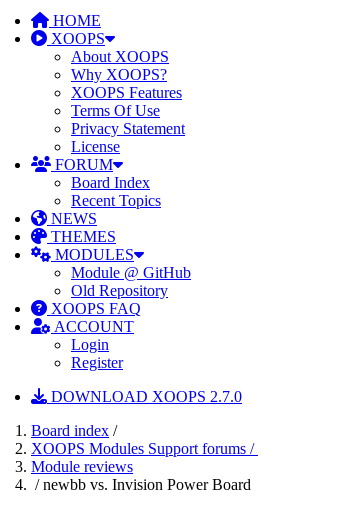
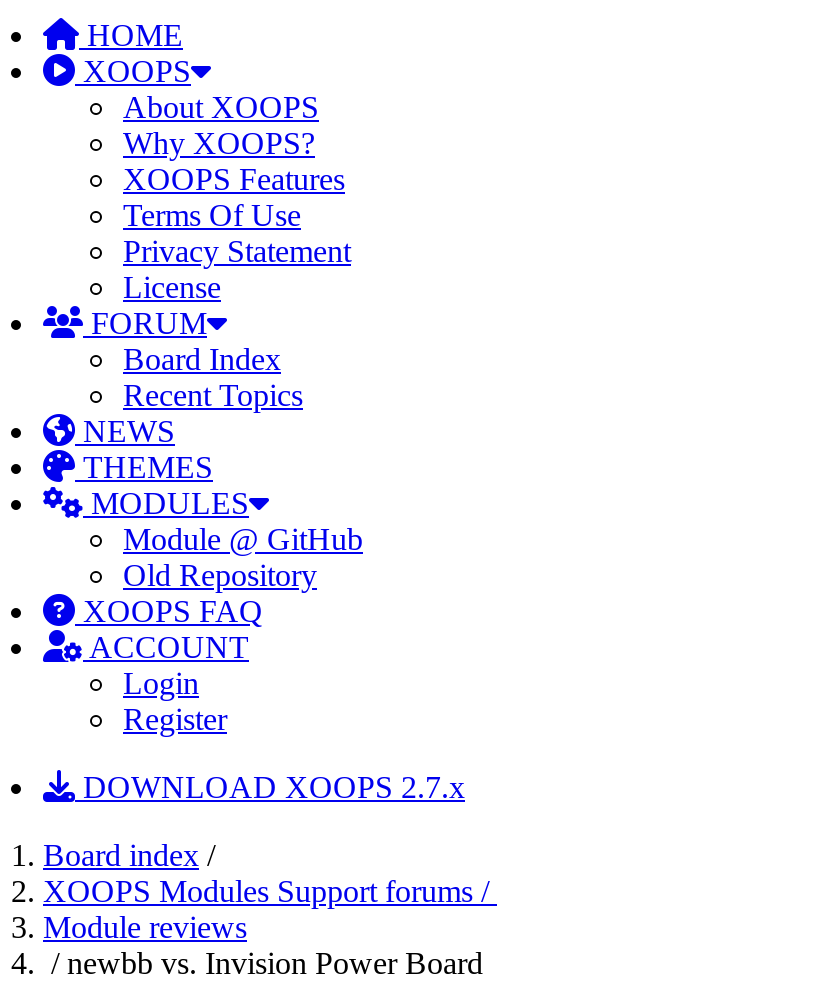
[47,388,242,405] DOWNLOAD XOOPS 2.7.0 -> [75,770,465,804] DOWNLOAD XOOPS 2.7.x

